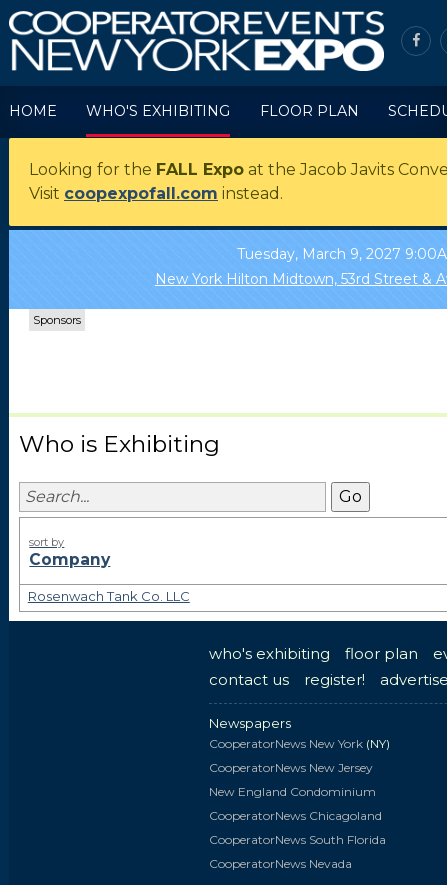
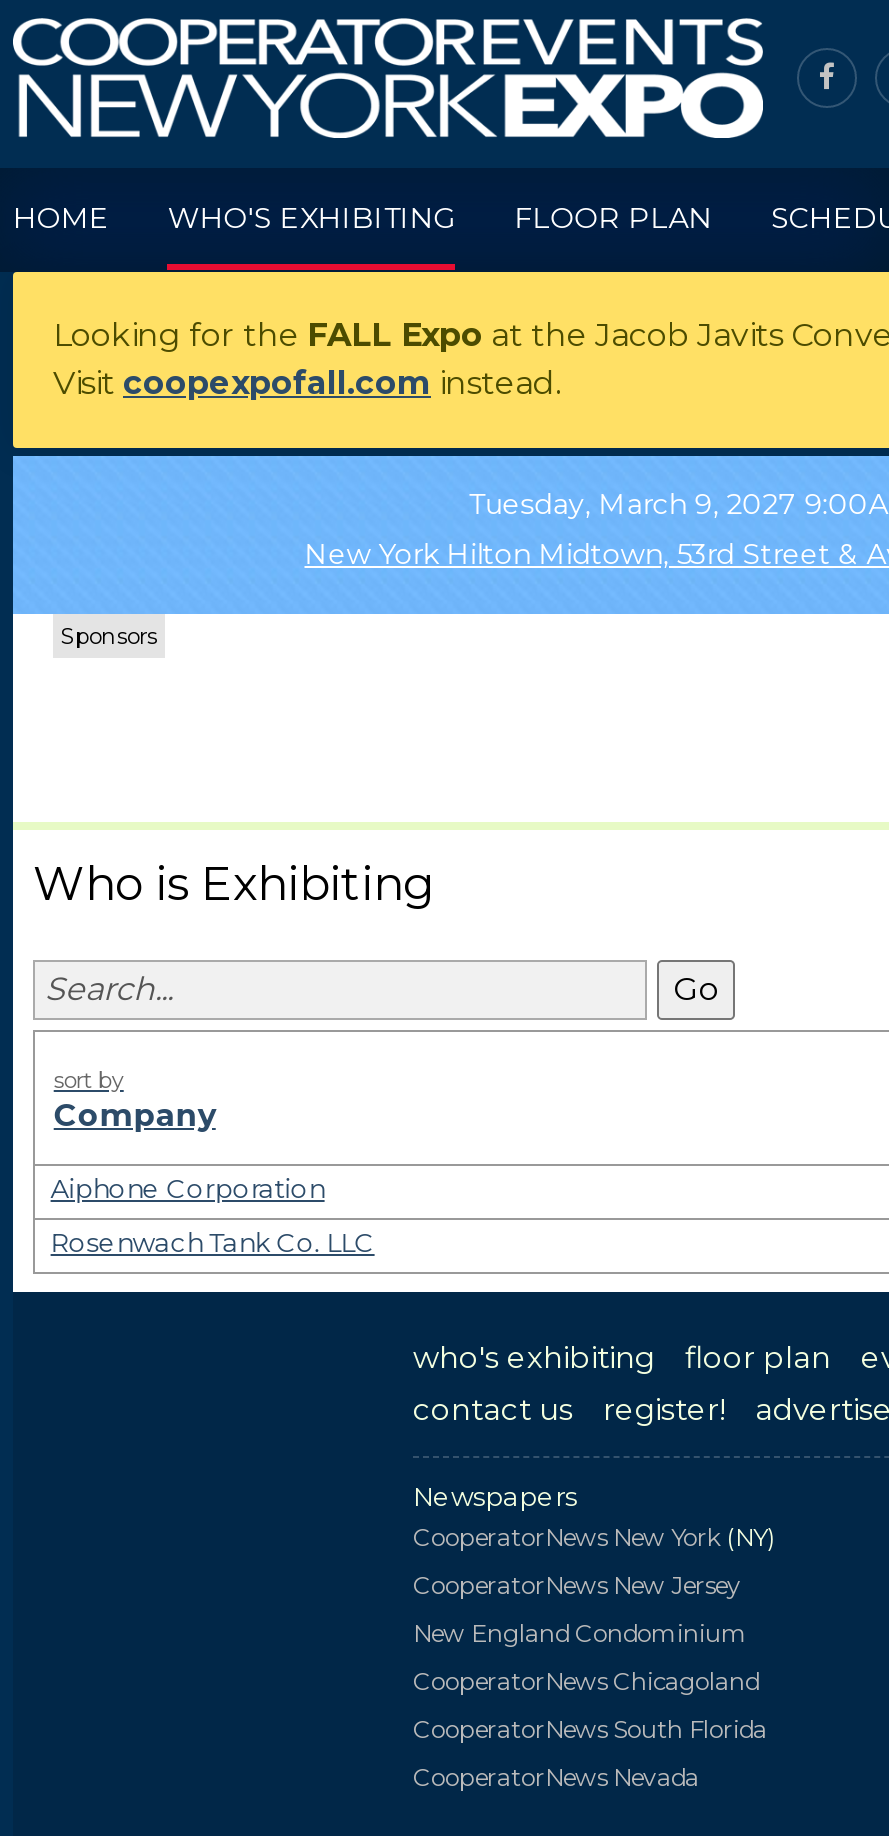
none -> [51,1171,325,1203] Aiphone Corporation

